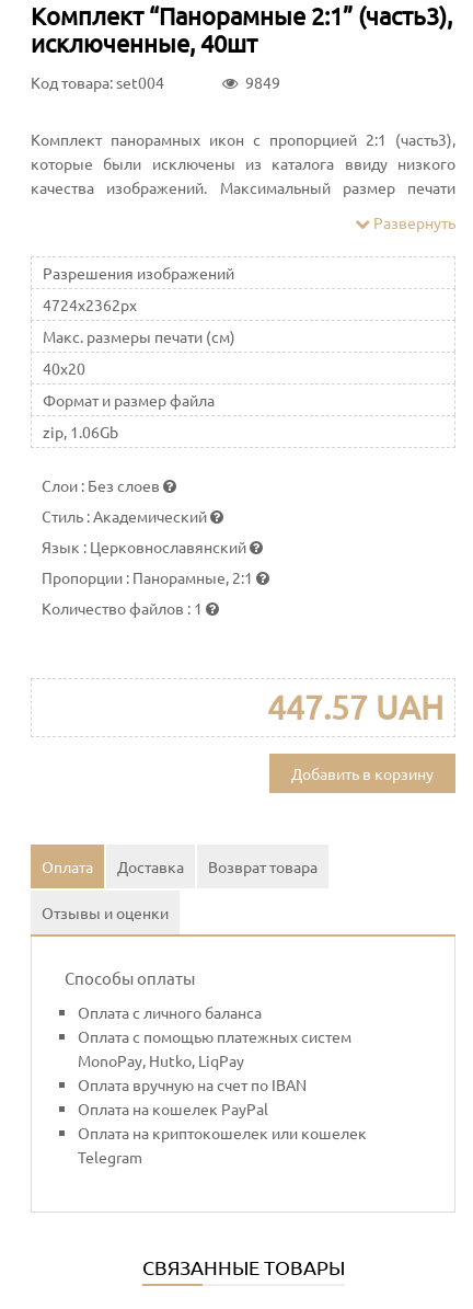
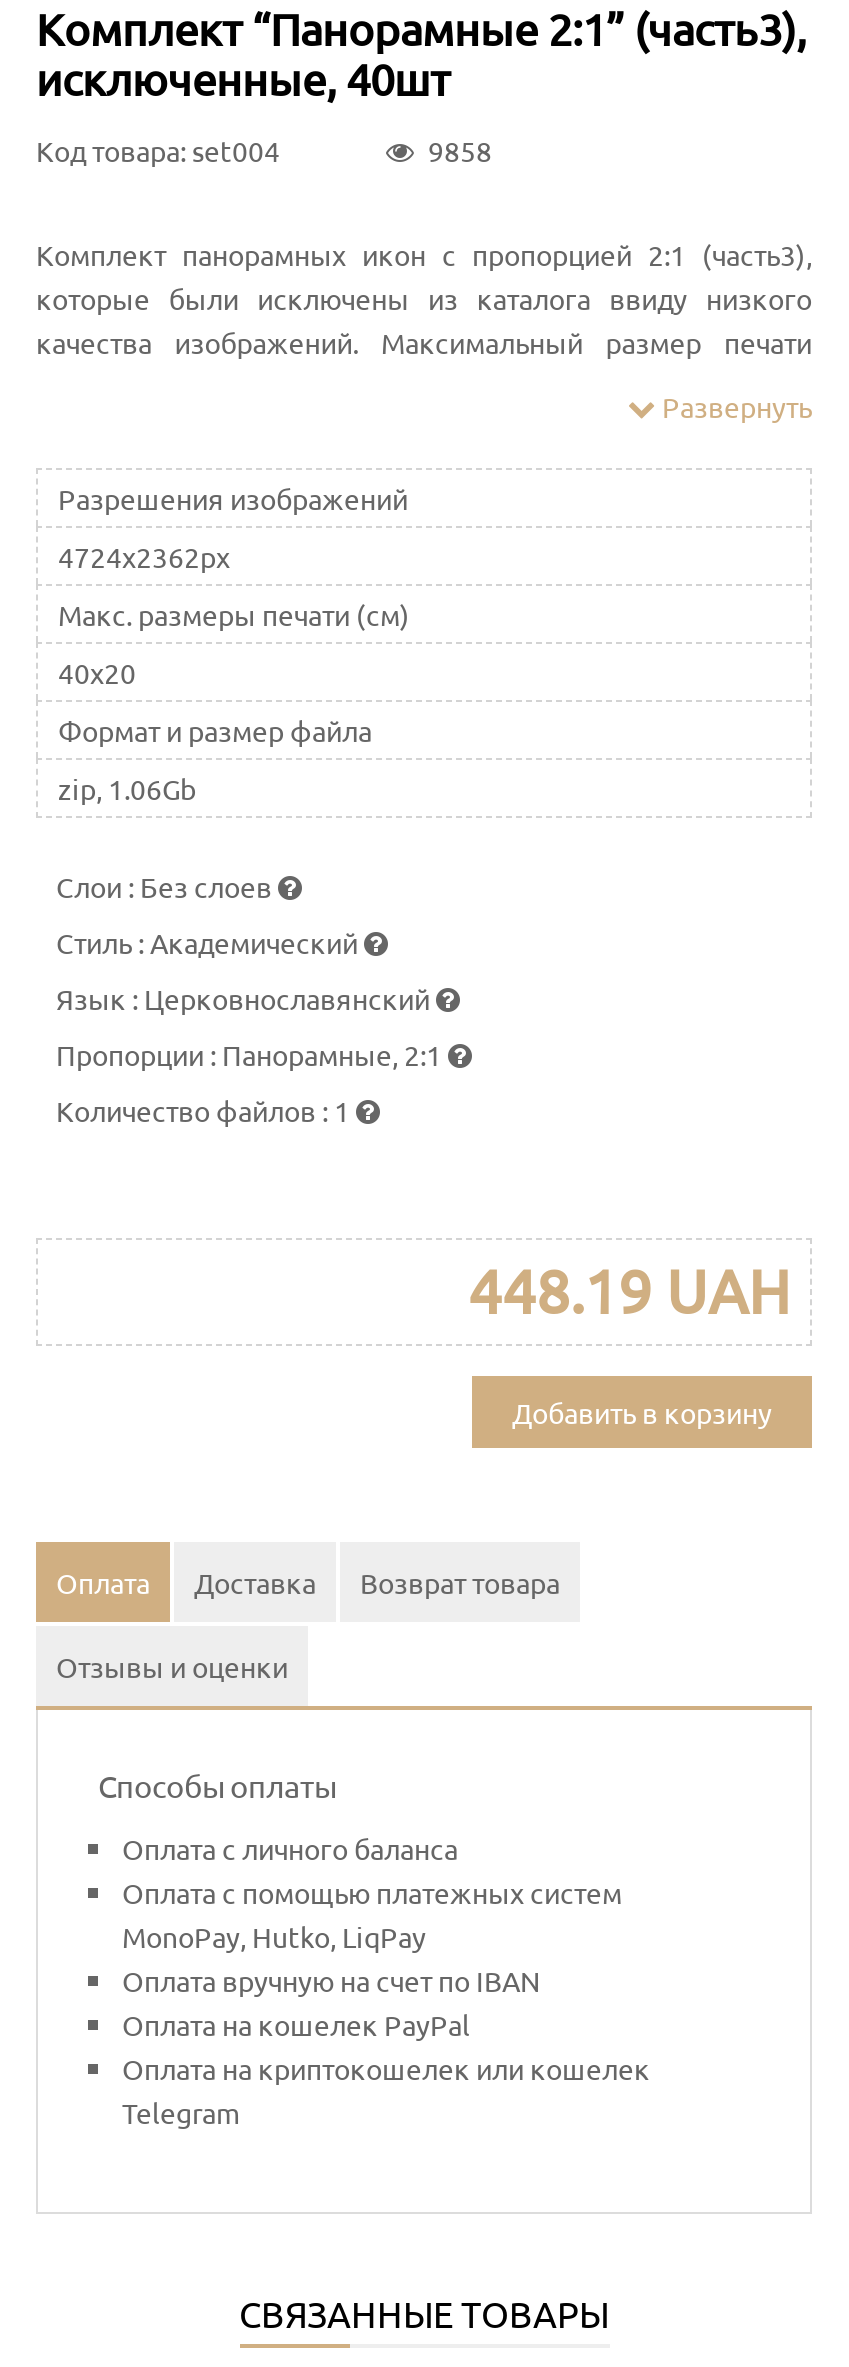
[242,72,280,92] 9849 -> [422,132,492,168] 9858
[267,688,443,726] 447.57 UAH -> [468,1256,790,1326] 448.19 UAH

